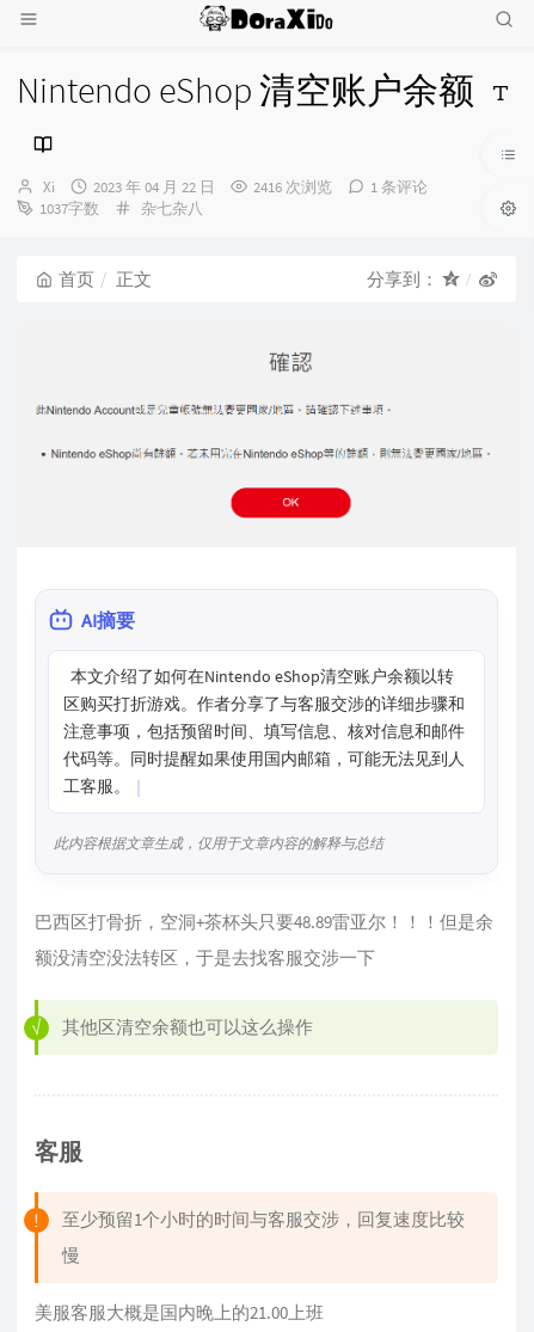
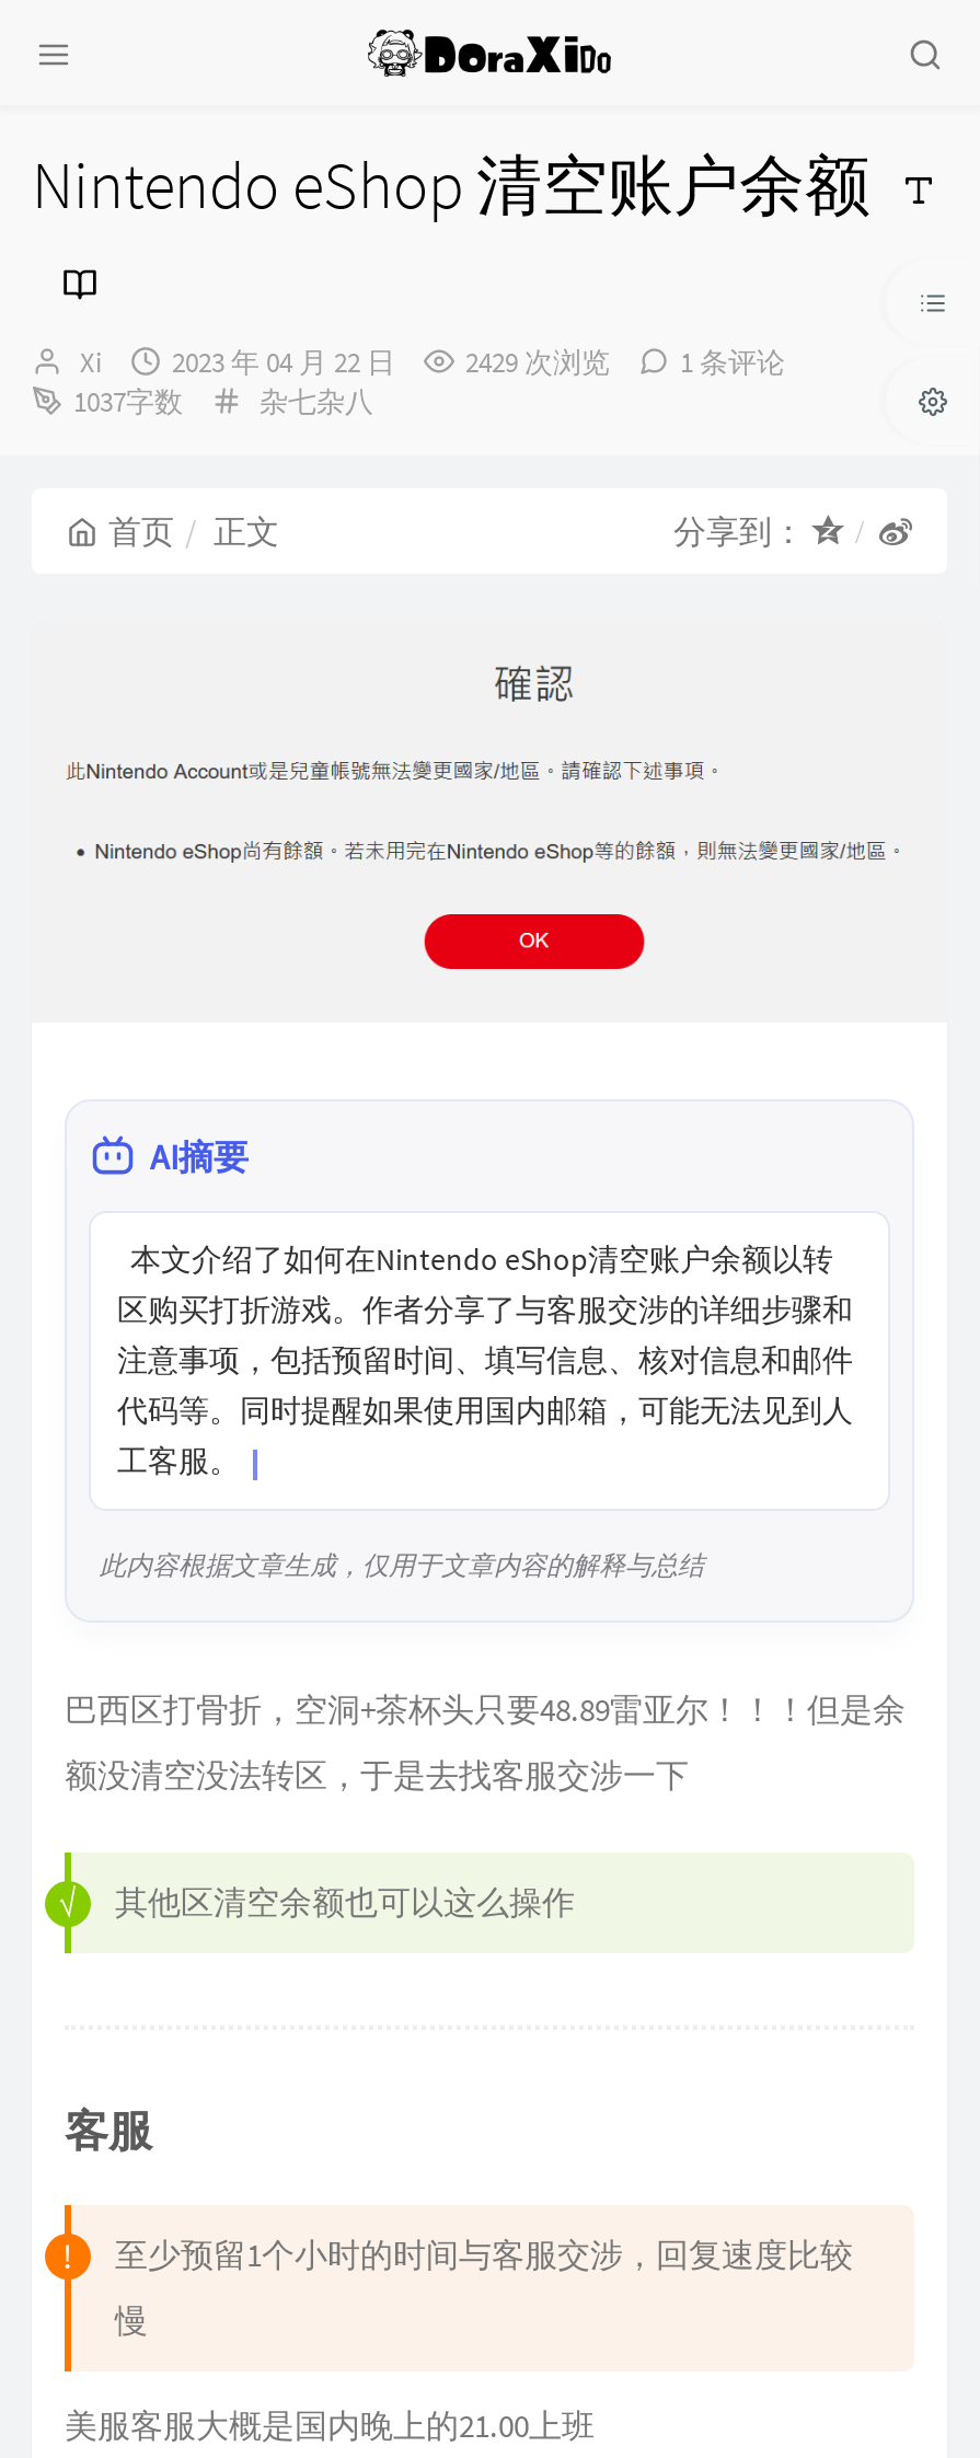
[253,177,332,197] 2416 次浏览 -> [465,344,610,381] 2429 次浏览

